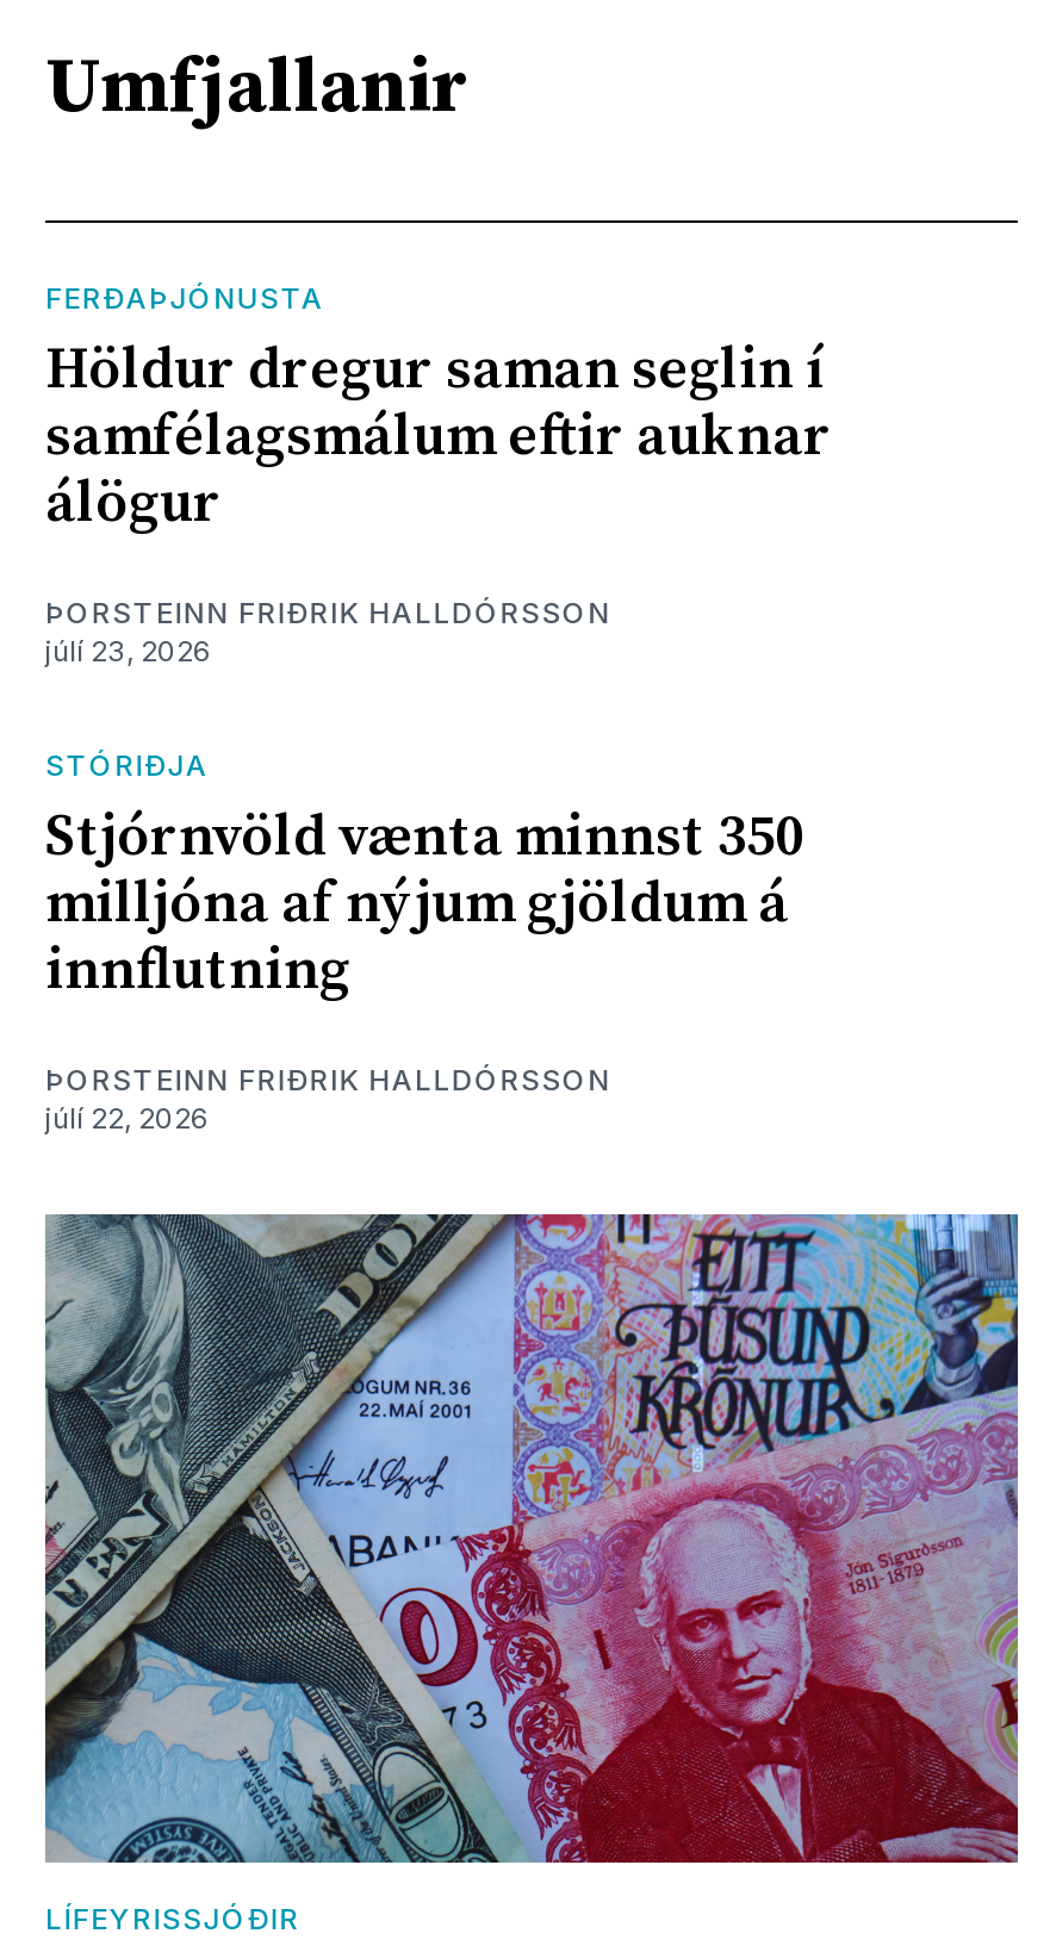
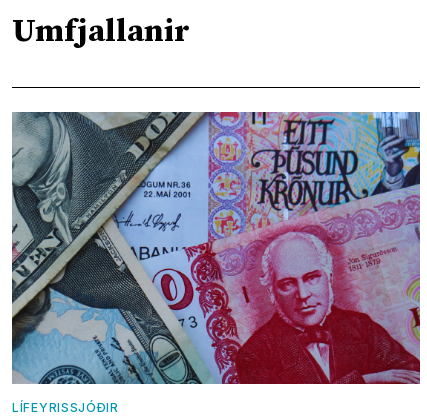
[45,280,832,1135] FERÐAÞJÓNUSTA | Höldur dregur saman seglin í | samfélagsmálum eftir auknar | álögur | ÞORSTEINN FRIÐRIK HALLDÓRSSON | júlí 23, 2026 | STÓRIÐJA | Stjórnvöld vænta minnst 350 | milljóna af nýjum gjöldum á | innflutning | ÞORSTEINN FRIÐRIK HALLDÓRSSON | júlí 22, 2026 -> none

